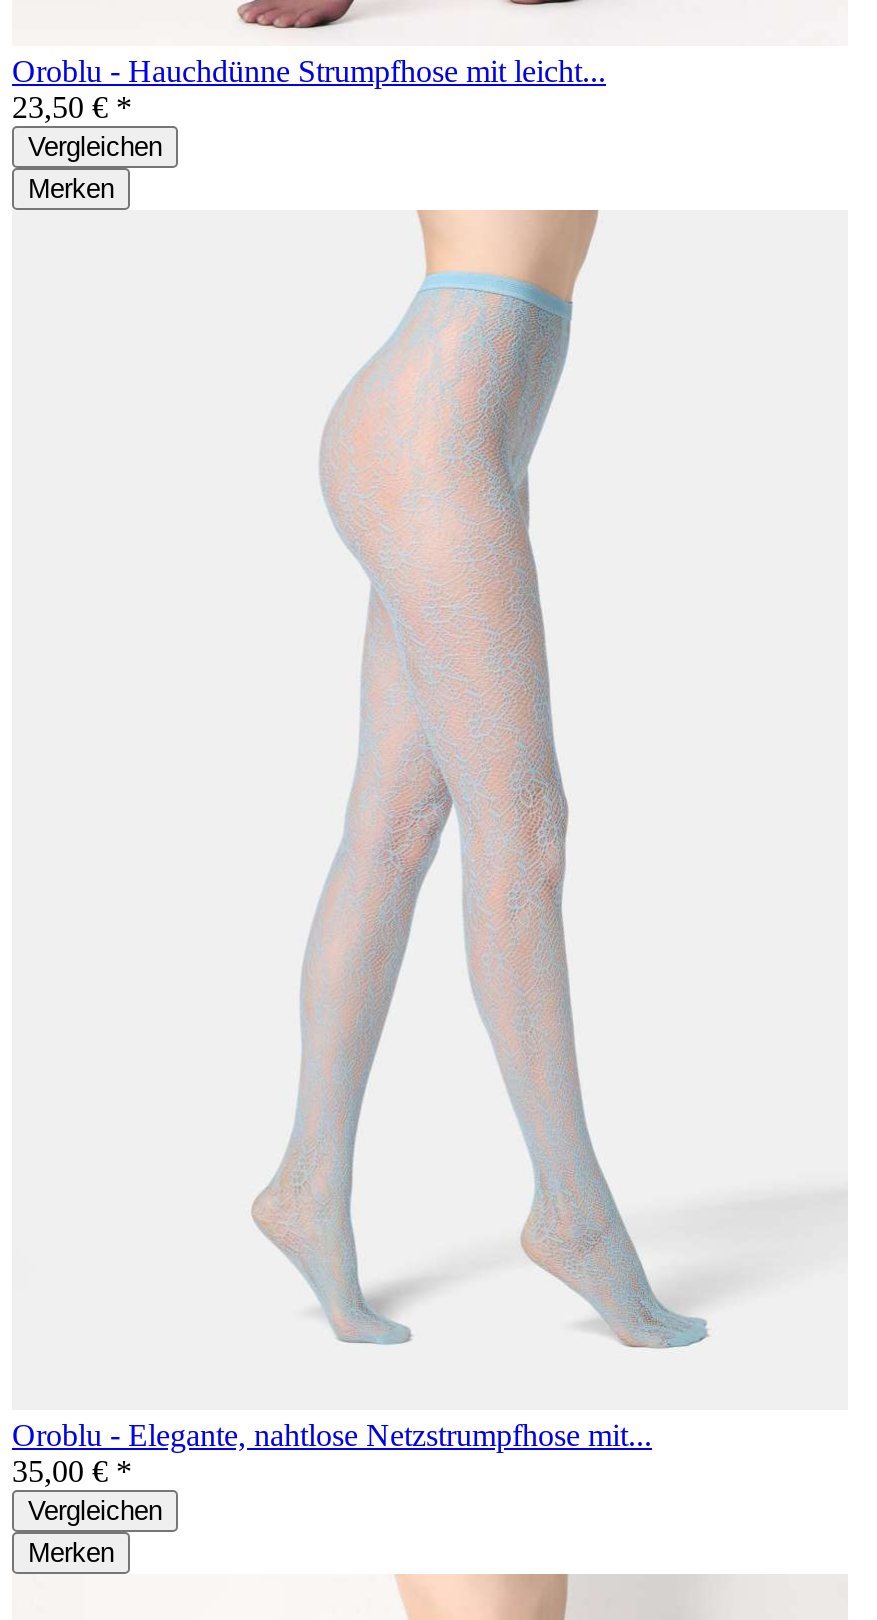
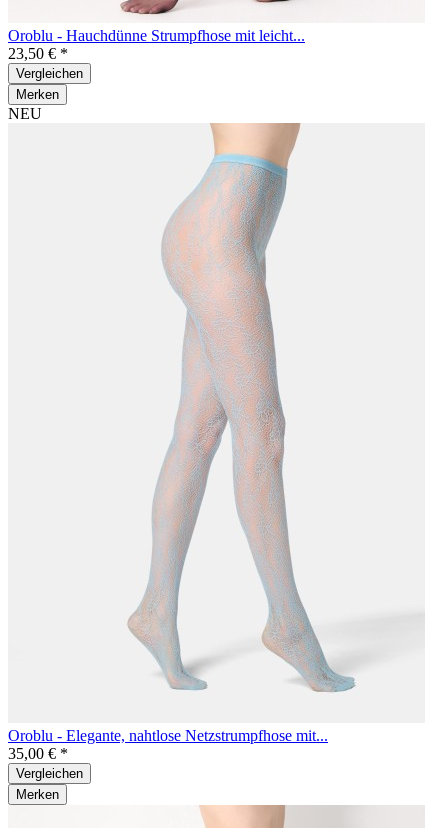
none -> [8,105,42,122] NEU

